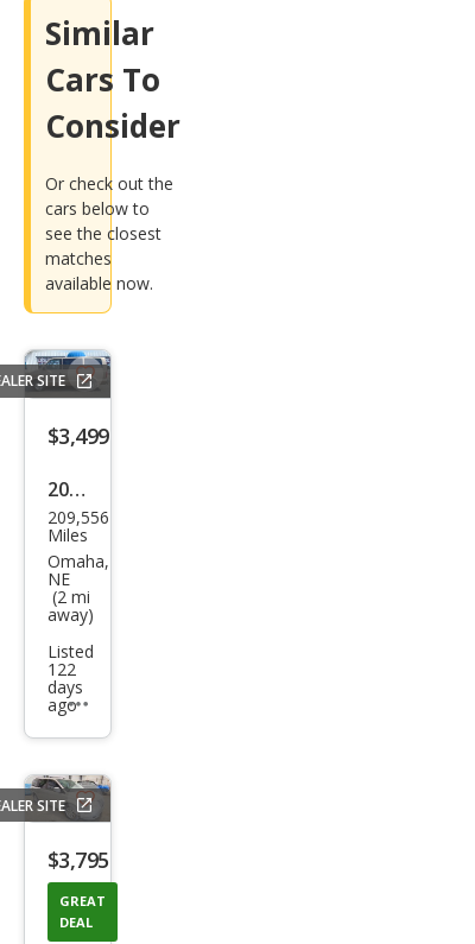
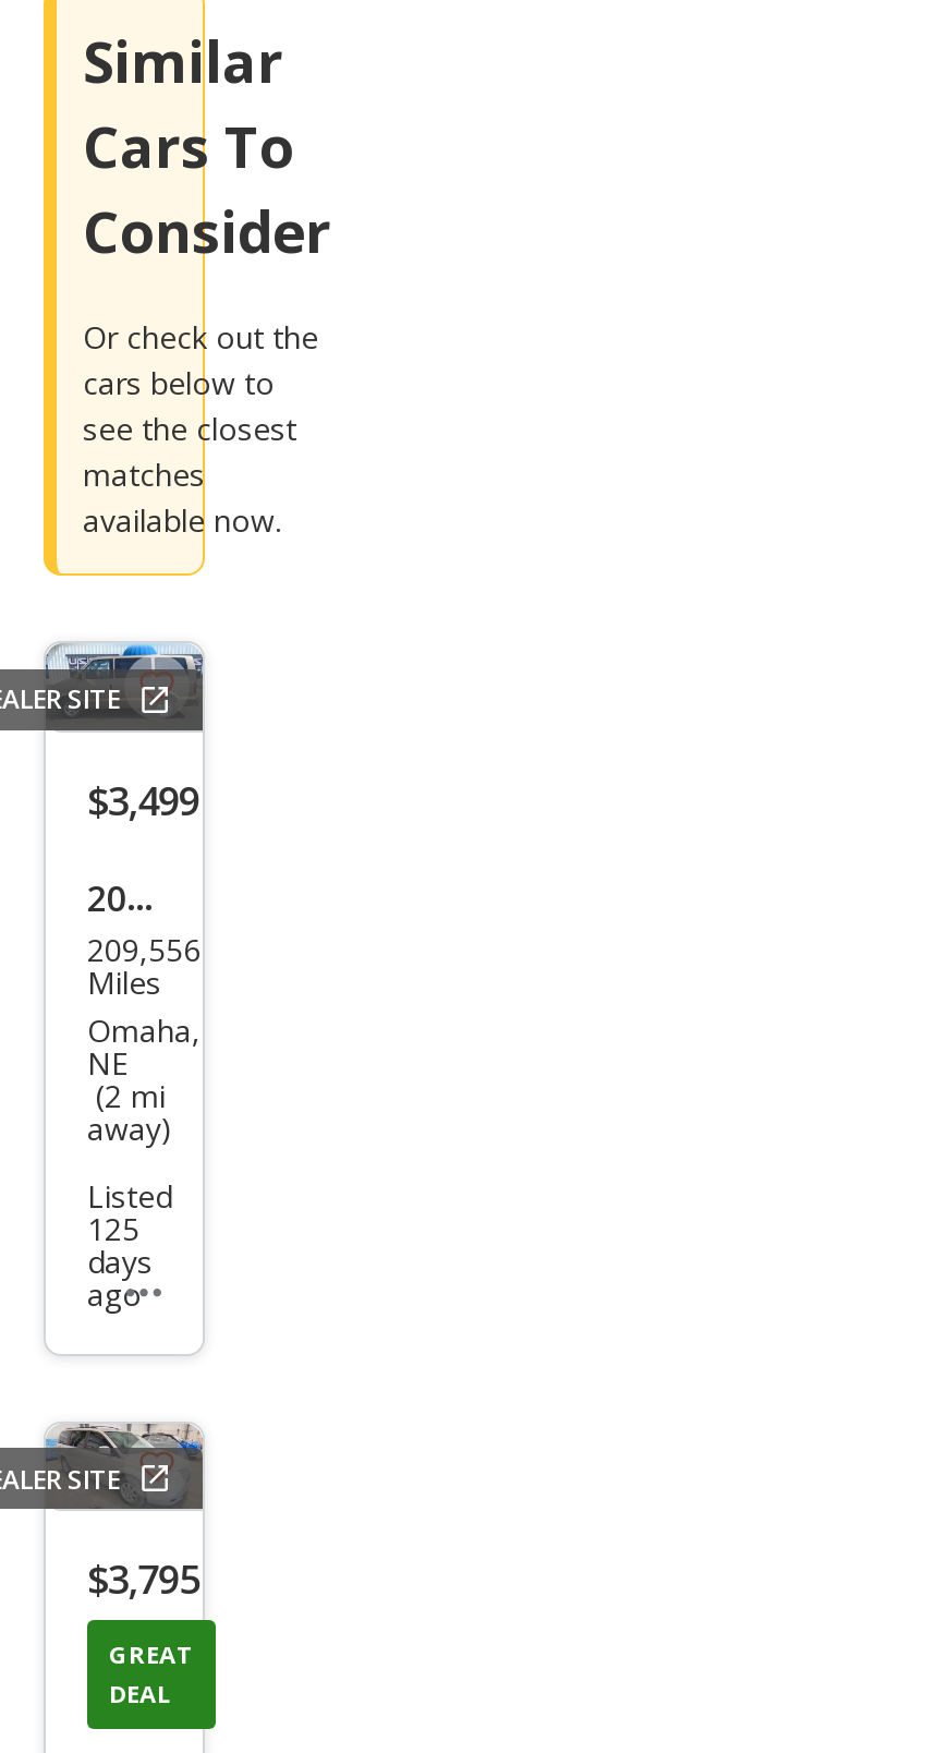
[47,657,76,680] 122 -> [87,1207,139,1248] 125

